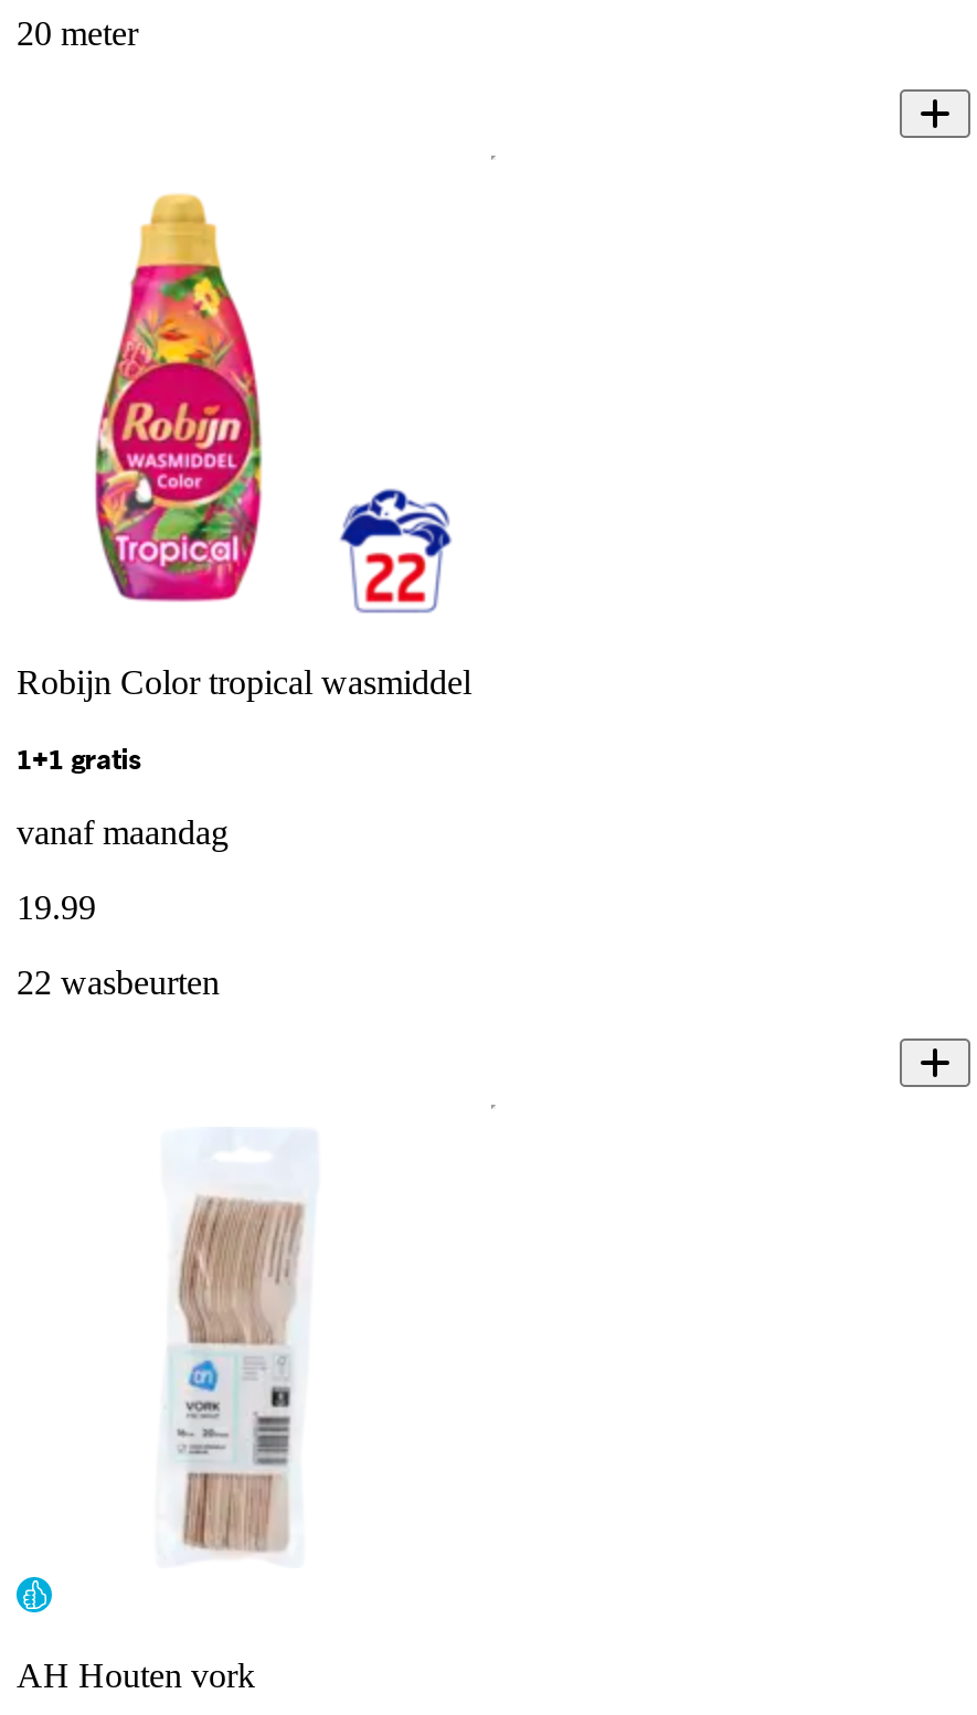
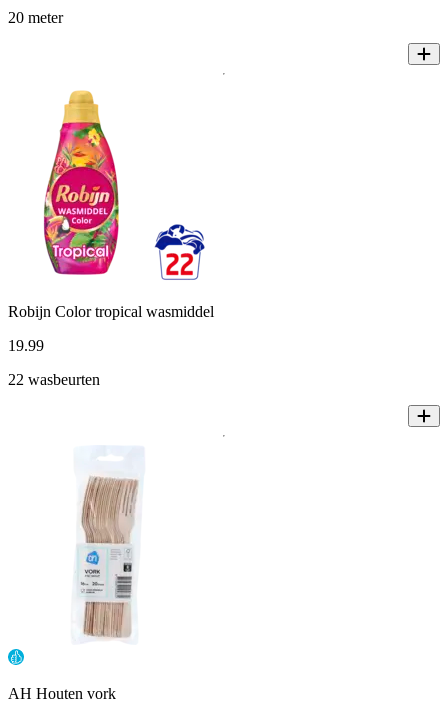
[17,748,229,850] 1+1 gratis | vanaf maandag -> none

